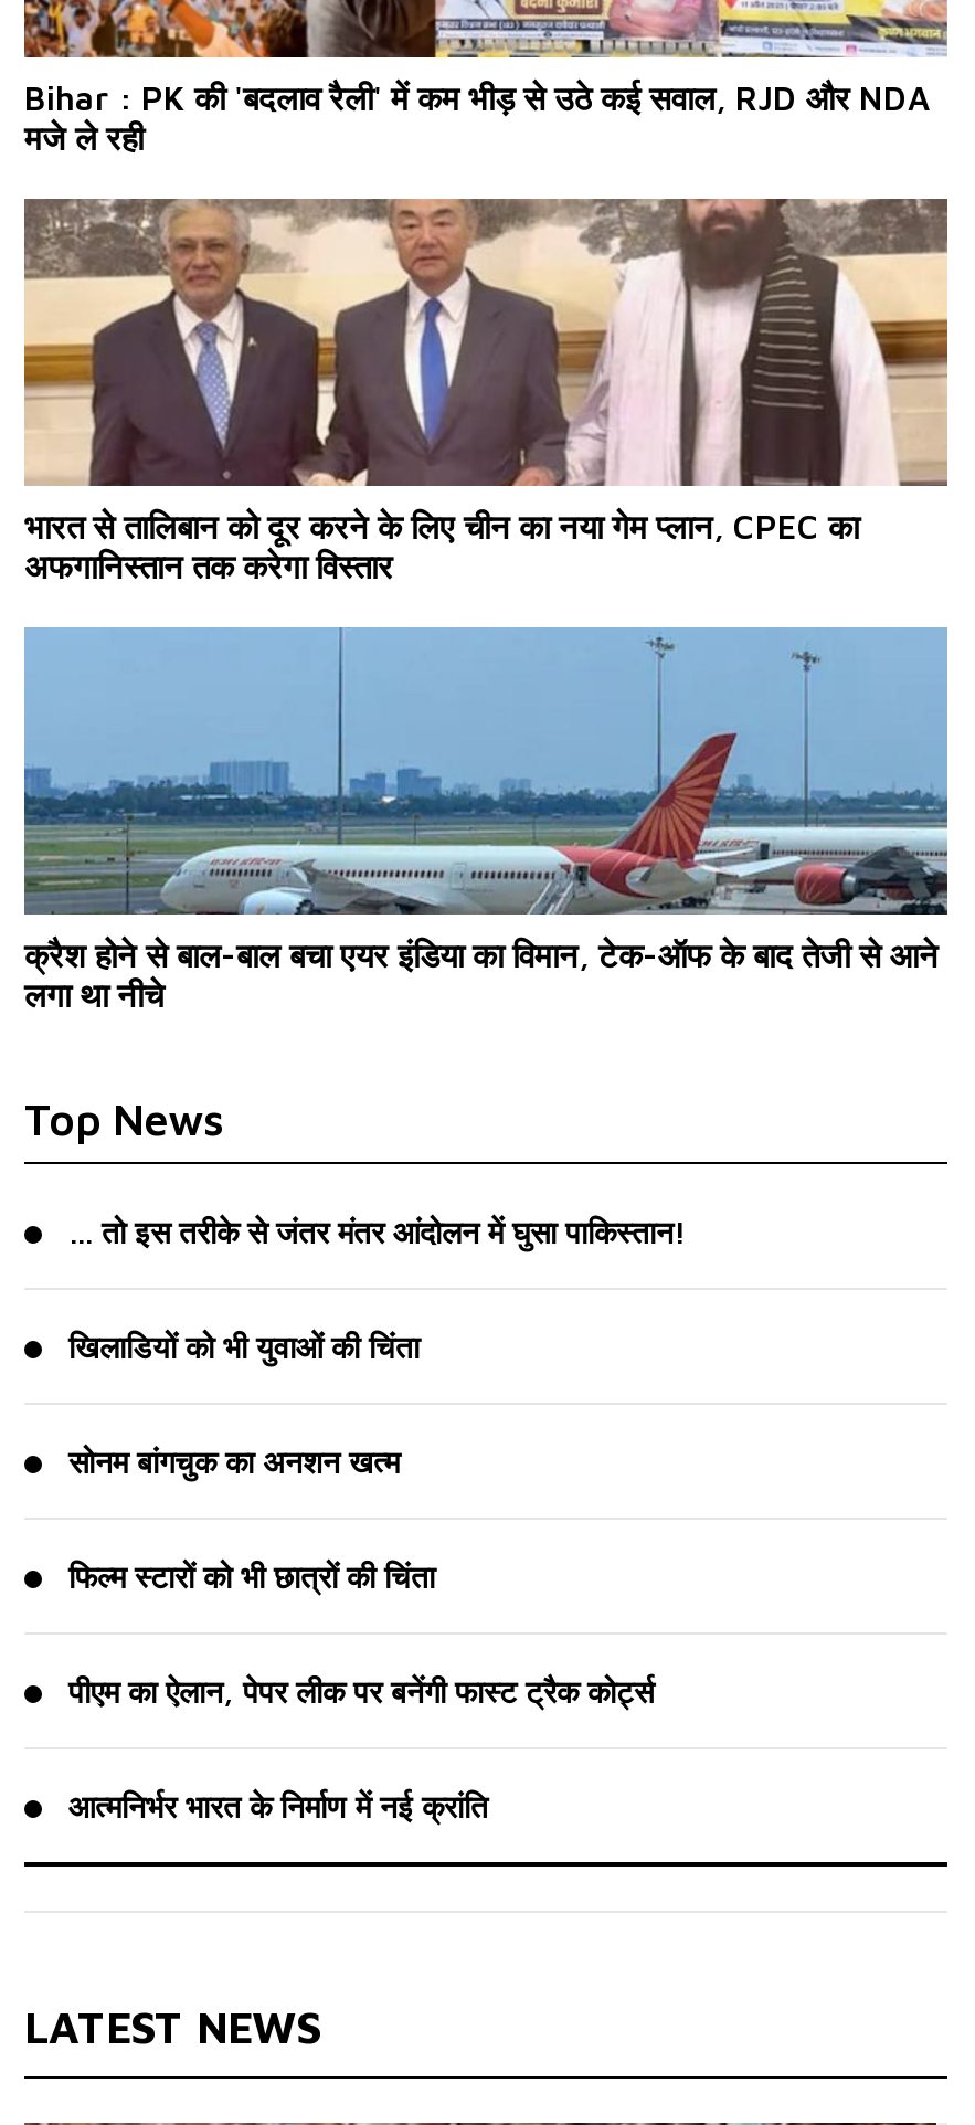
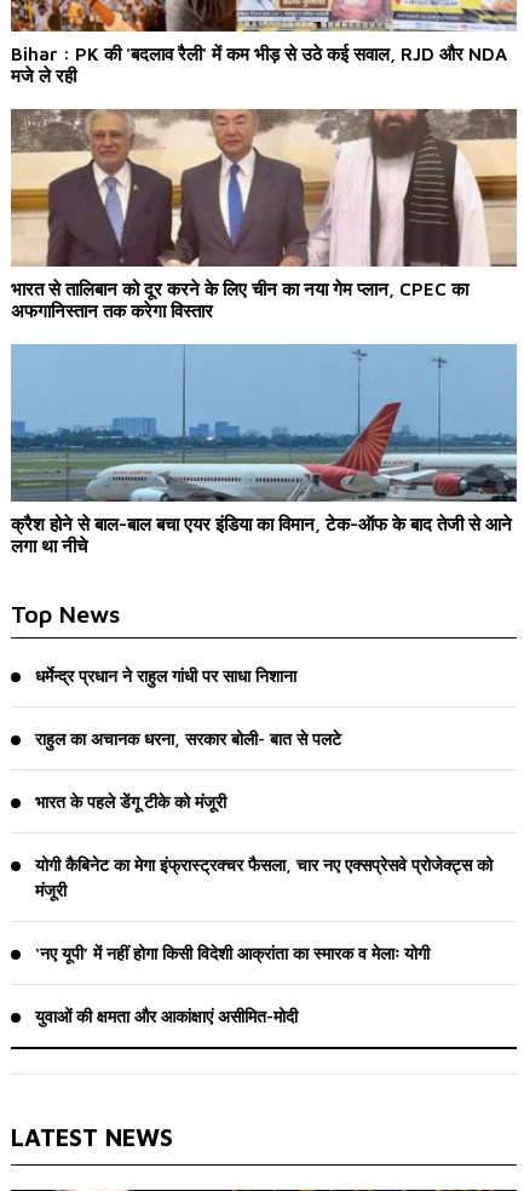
[68,1213,687,1251] … तो इस तरीके से जंतर मंतर आंदोलन में घुसा पाकिस्तान! -> [35,665,296,686] धर्मेन्द्र प्रधान ने राहुल गांधी पर साधा निशाना
[68,1328,420,1366] खिलाडियों को भी युवाओं की चिंता -> [35,728,341,749] राहुल का अचानक धरना, सरकार बोली- बात से पलटे
[68,1443,400,1480] सोनम बांगचुक का अनशन खत्म -> [35,791,226,812] भारत के पहले डेंगू टीके को मंजूरी
[68,1558,435,1595] फिल्म स्टारों को भी छात्रों की चिंता -> [35,854,493,900] योगी कैबिनेट का मेगा इंफ्रास्ट्रक्चर फैसला, चार नए एक्सप्रेसवे प्रोजेक्ट्स को | मंजूरी
[68,1673,654,1710] पीएम का ऐलान, पेपर लीक पर बनेंगी फास्ट ट्रैक कोर्ट्स -> [35,943,430,963] ‘नए यूपी’ में नहीं होगा किसी विदेशी आक्रांता का स्मारक व मेलाः योगी
[68,1787,488,1825] आत्मनिर्भर भारत के निर्माण में नई क्रांति -> [35,1006,298,1026] युवाओं की क्षमता और आकांक्षाएं असीमित-मोदी

